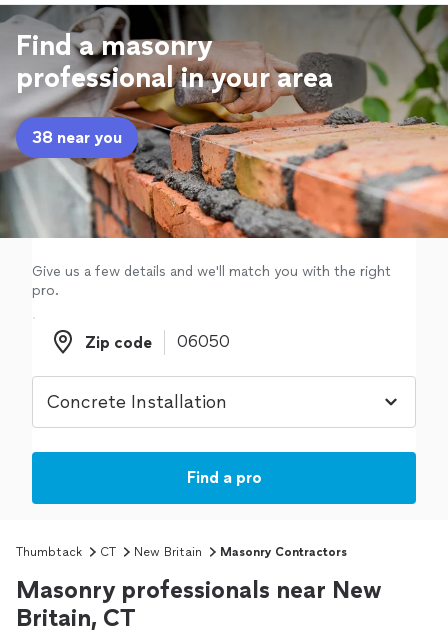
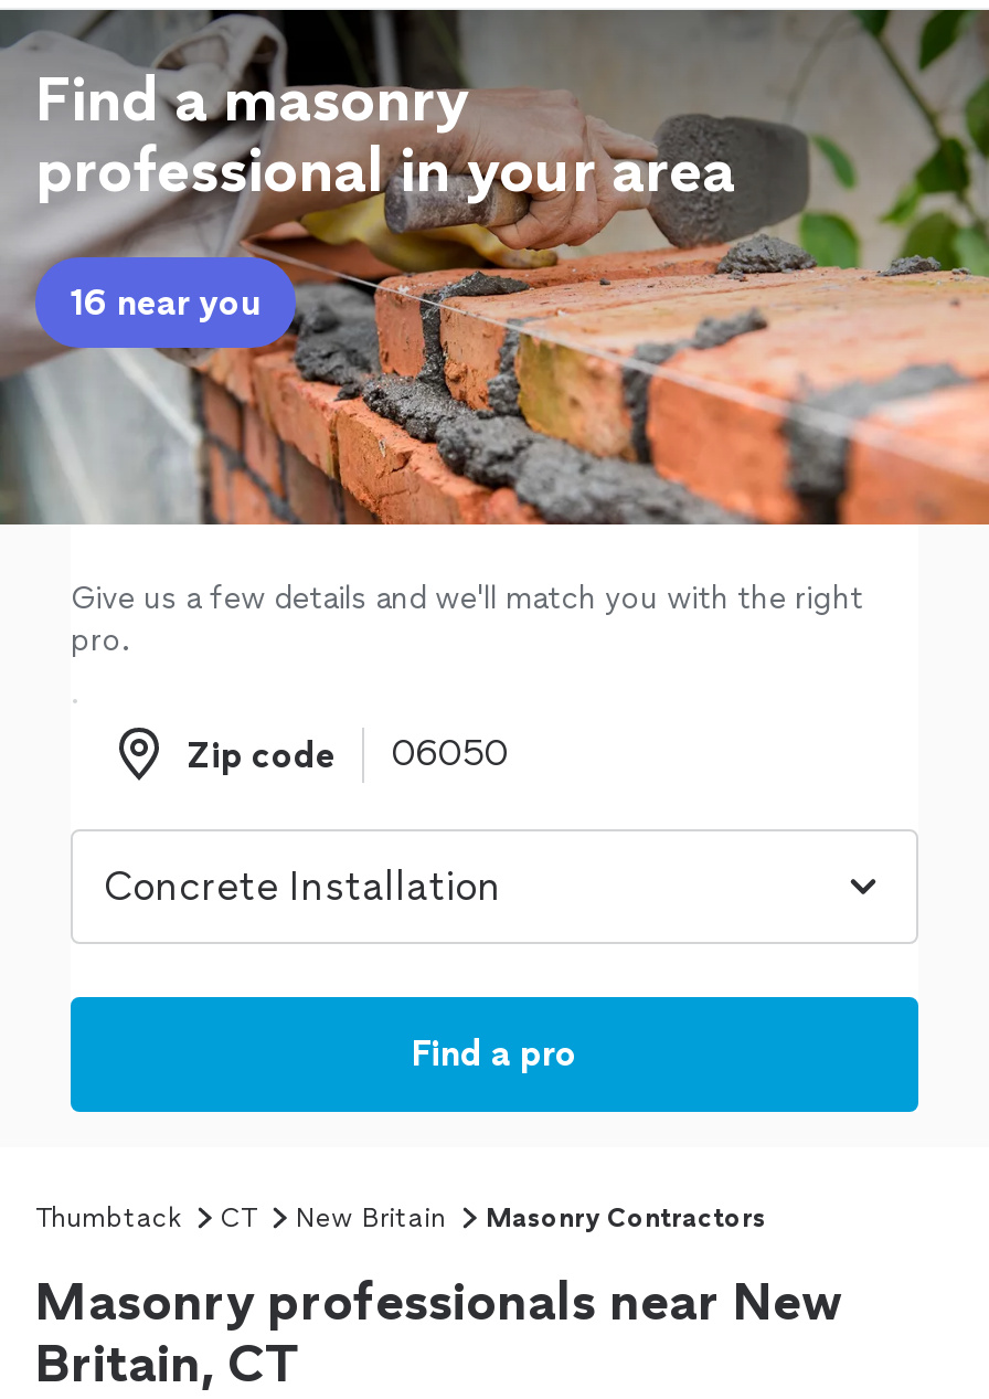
[32,128,122,147] 38 near you -> [71,282,260,324] 16 near you

